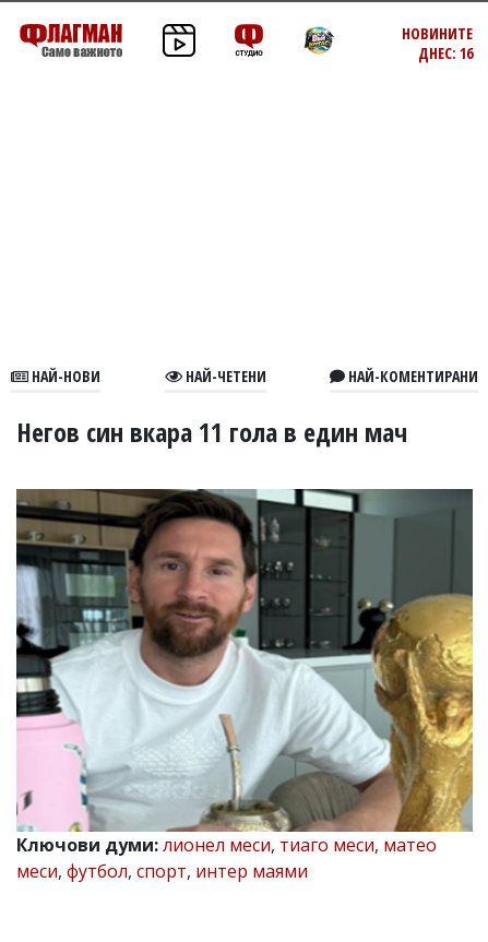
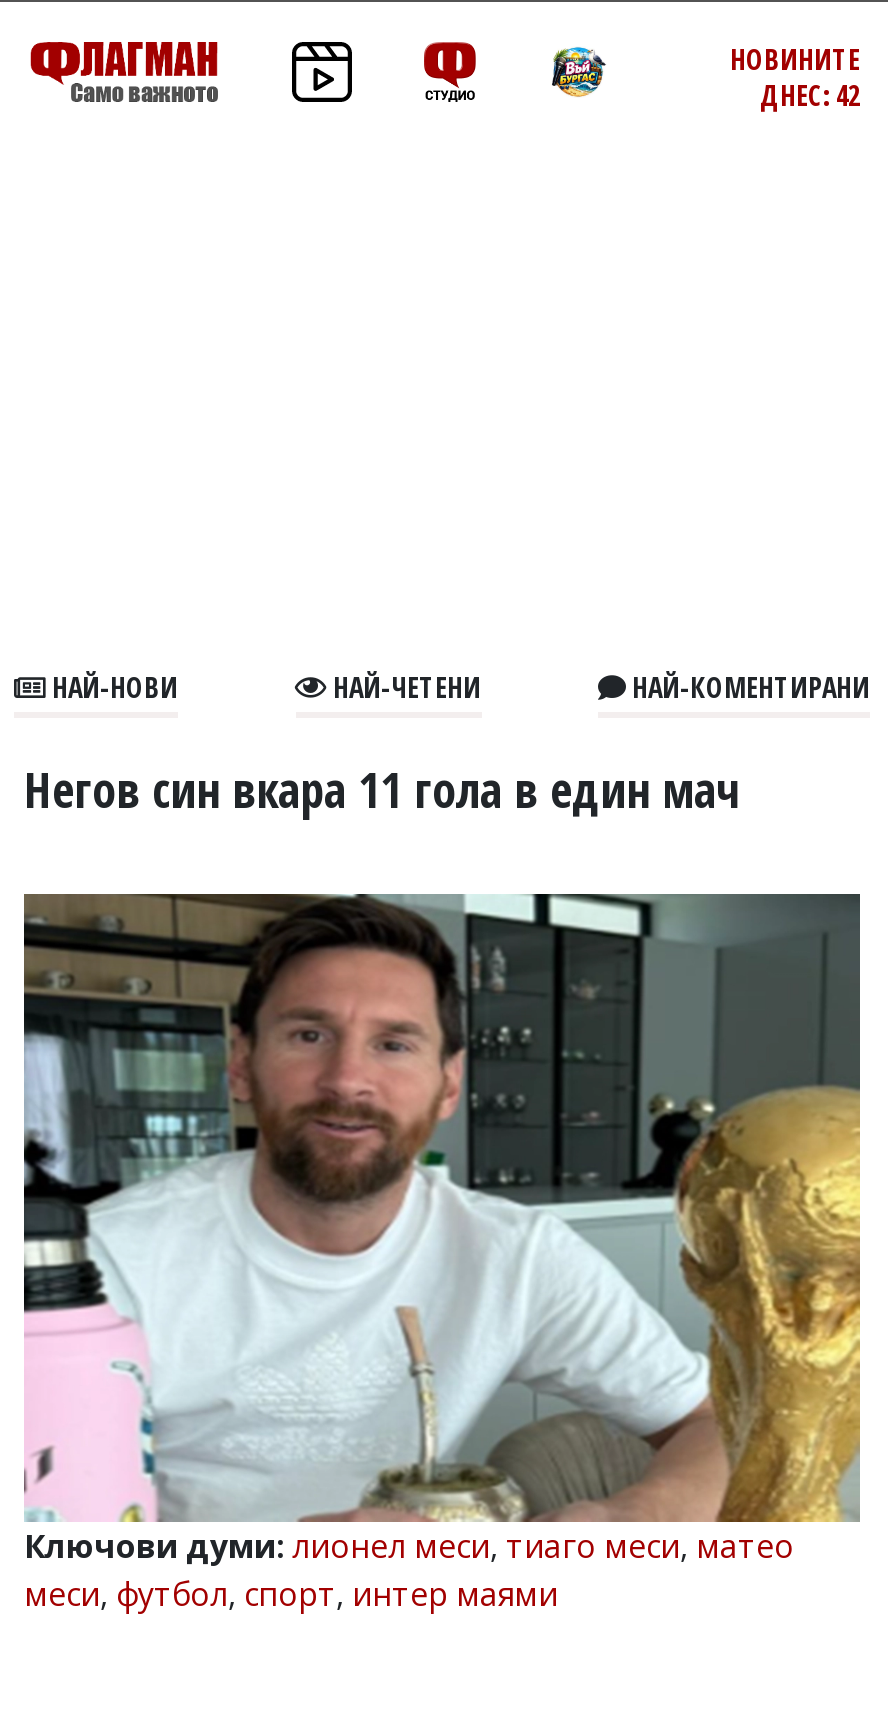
[418,43,473,63] ДНЕС: 16 -> [760,76,860,114] ДНЕС: 42

